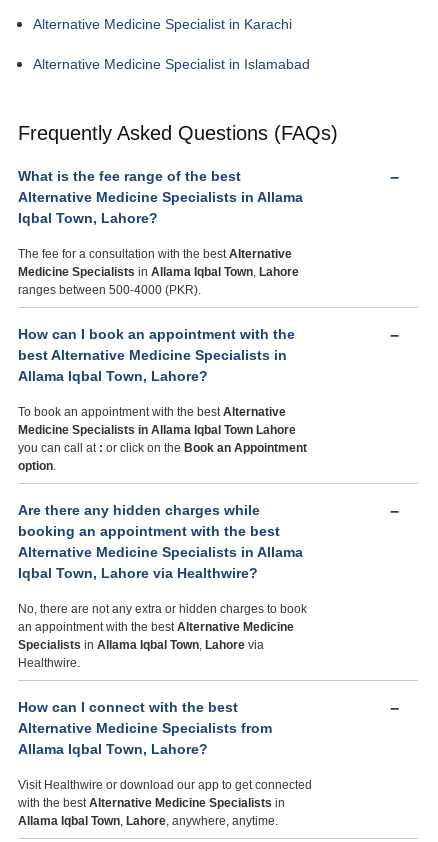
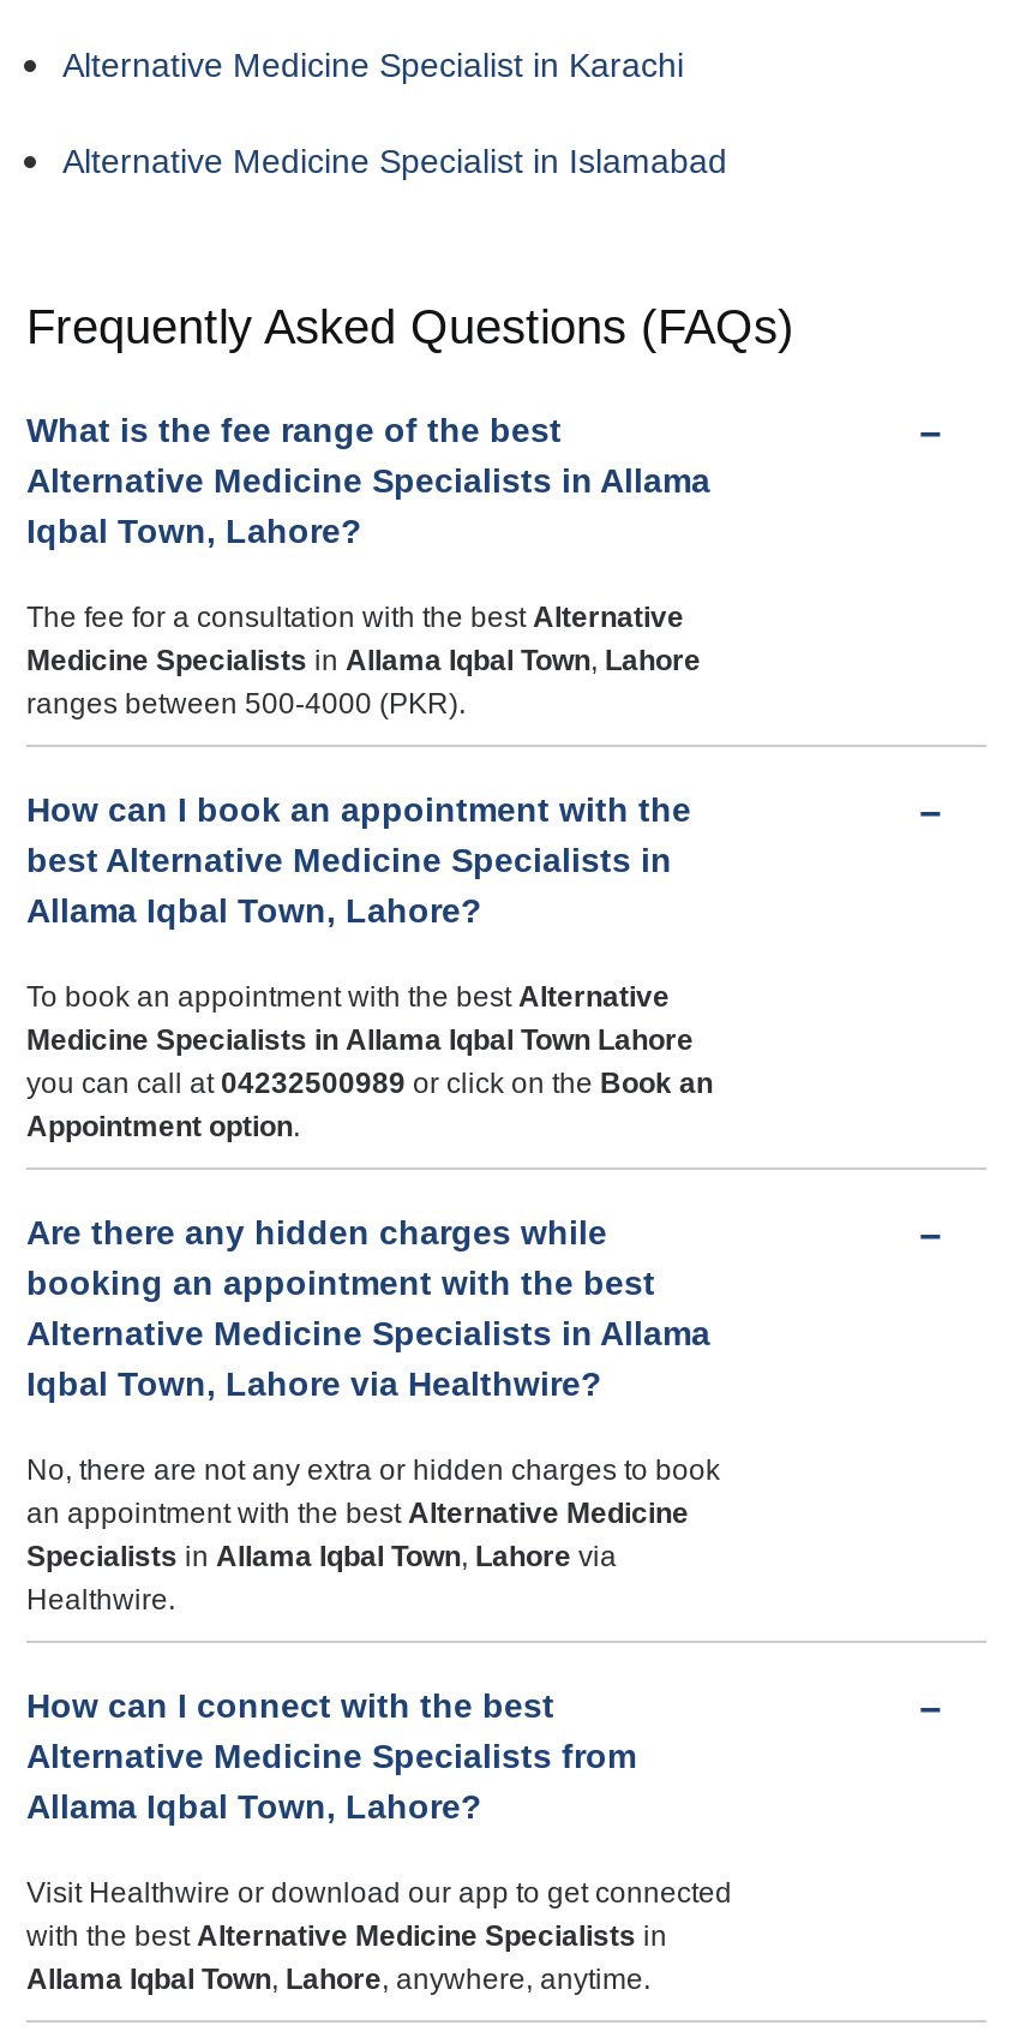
[18,441,307,473] you can call at: or click on the Book an Appointment | option. -> [26,1067,713,1144] you can call at 04232500989 or click on the Book an | Appointment option.

